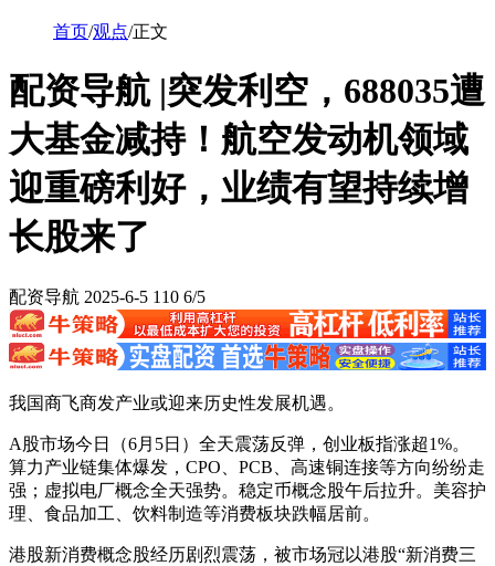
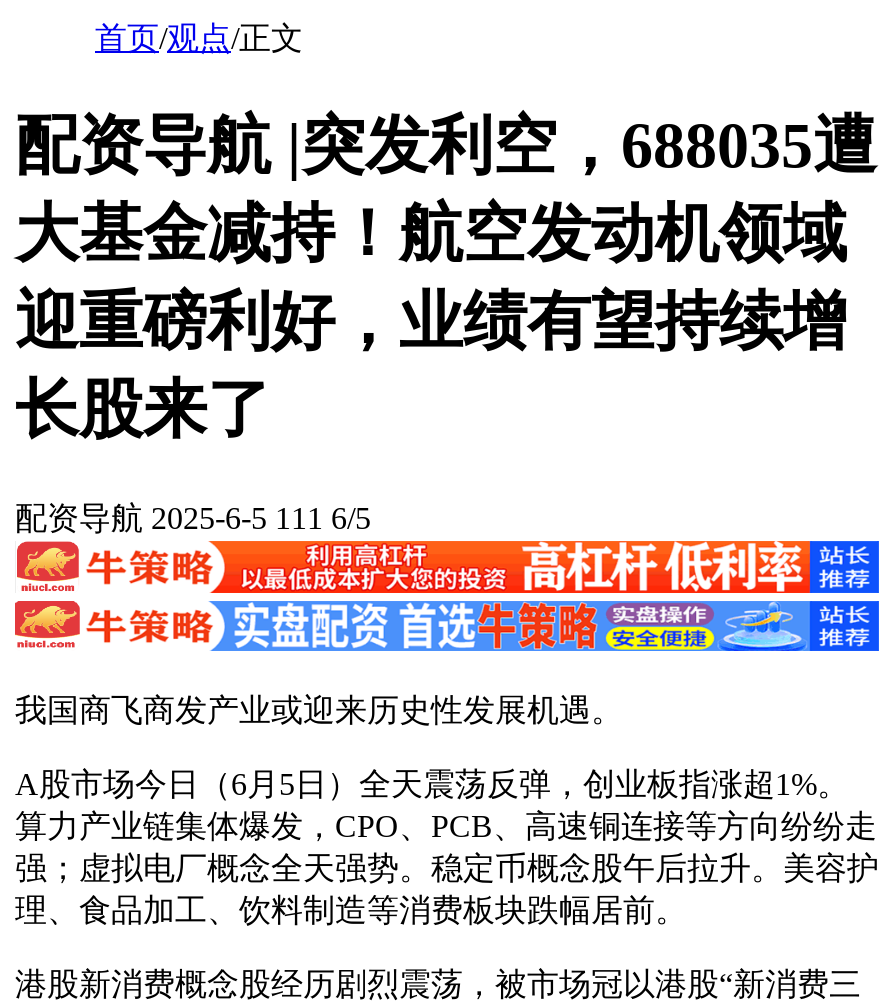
[9,287,206,306] 配资导航 2025-6-5 110 6/5 -> [15,501,371,535] 配资导航 2025-6-5 111 6/5

